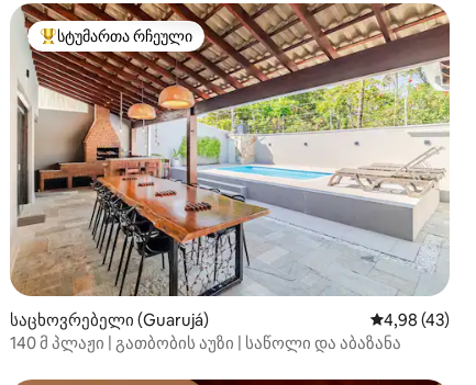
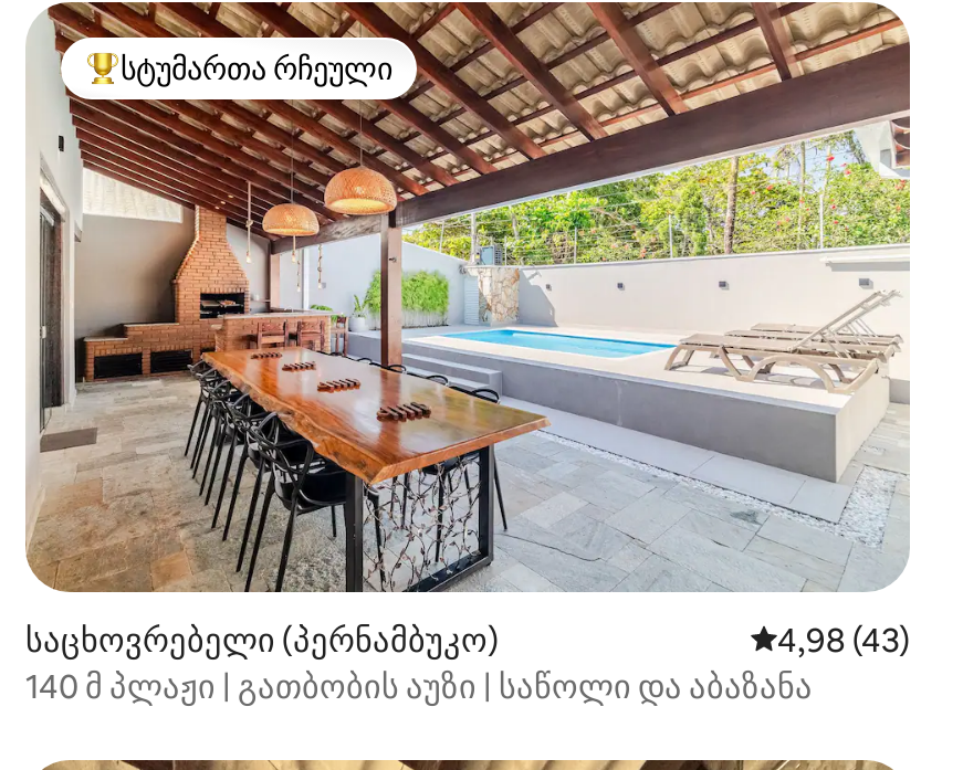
[10,309,209,330] საცხოვრებელი (Guarujá) -> [25,617,499,659] საცხოვრებელი (პერნამბუკო)

